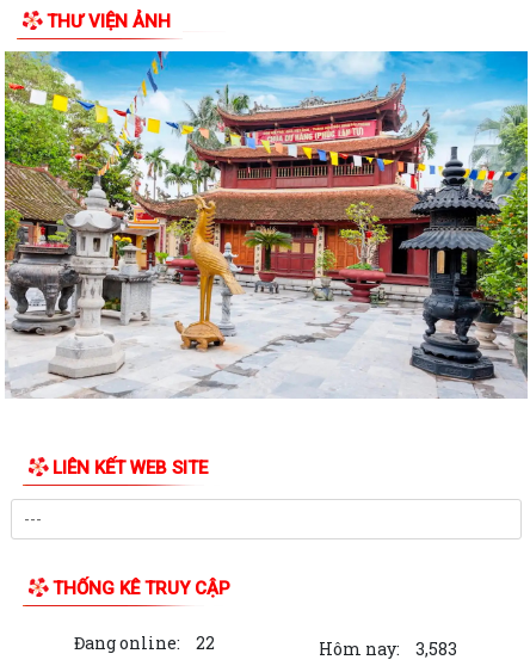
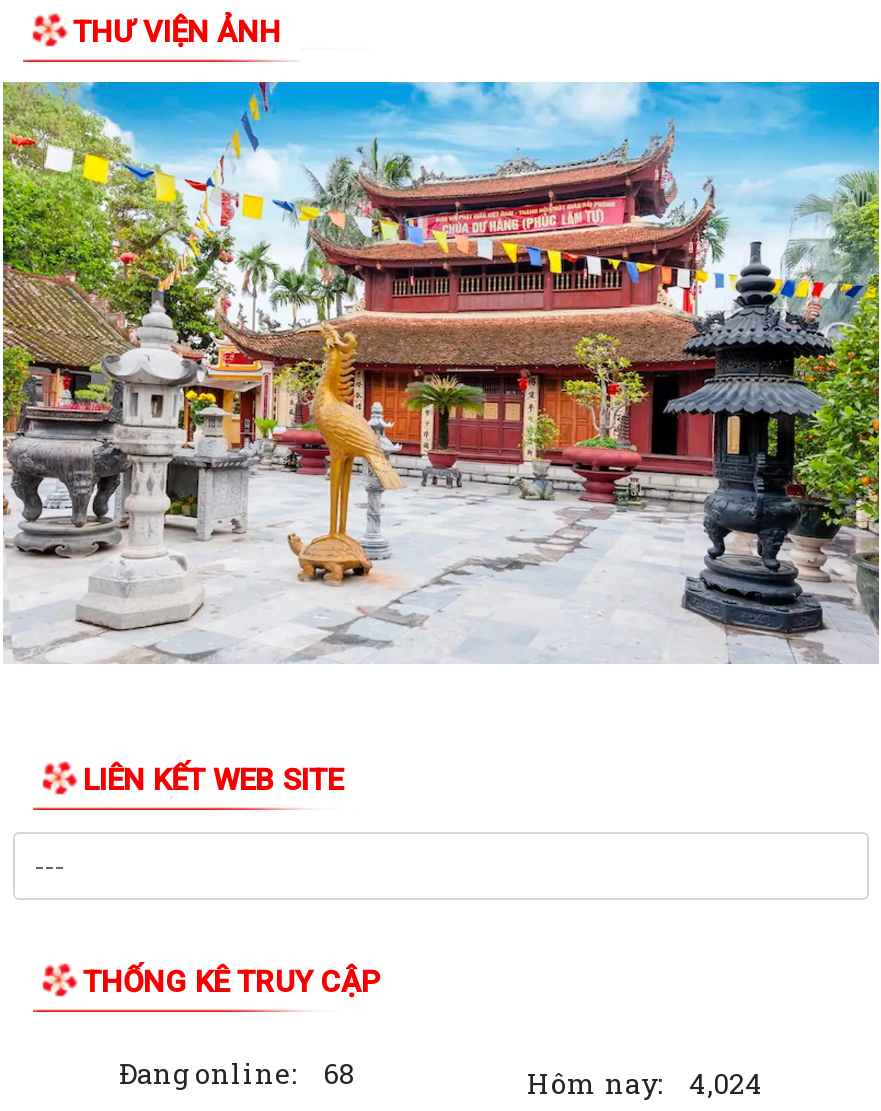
[74,632,215,654] Đang online: 22 -> [119,1054,355,1092] Đang online: 68
[319,637,457,660] Hôm nay: 3,583 -> [527,1064,763,1102] Hôm nay: 4,024

